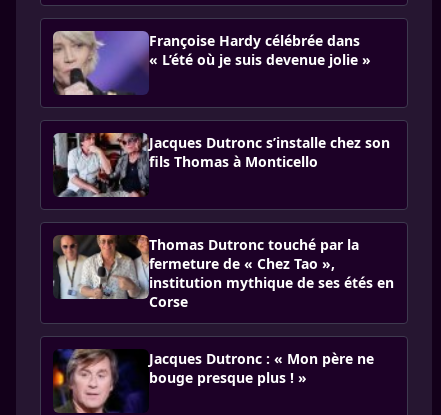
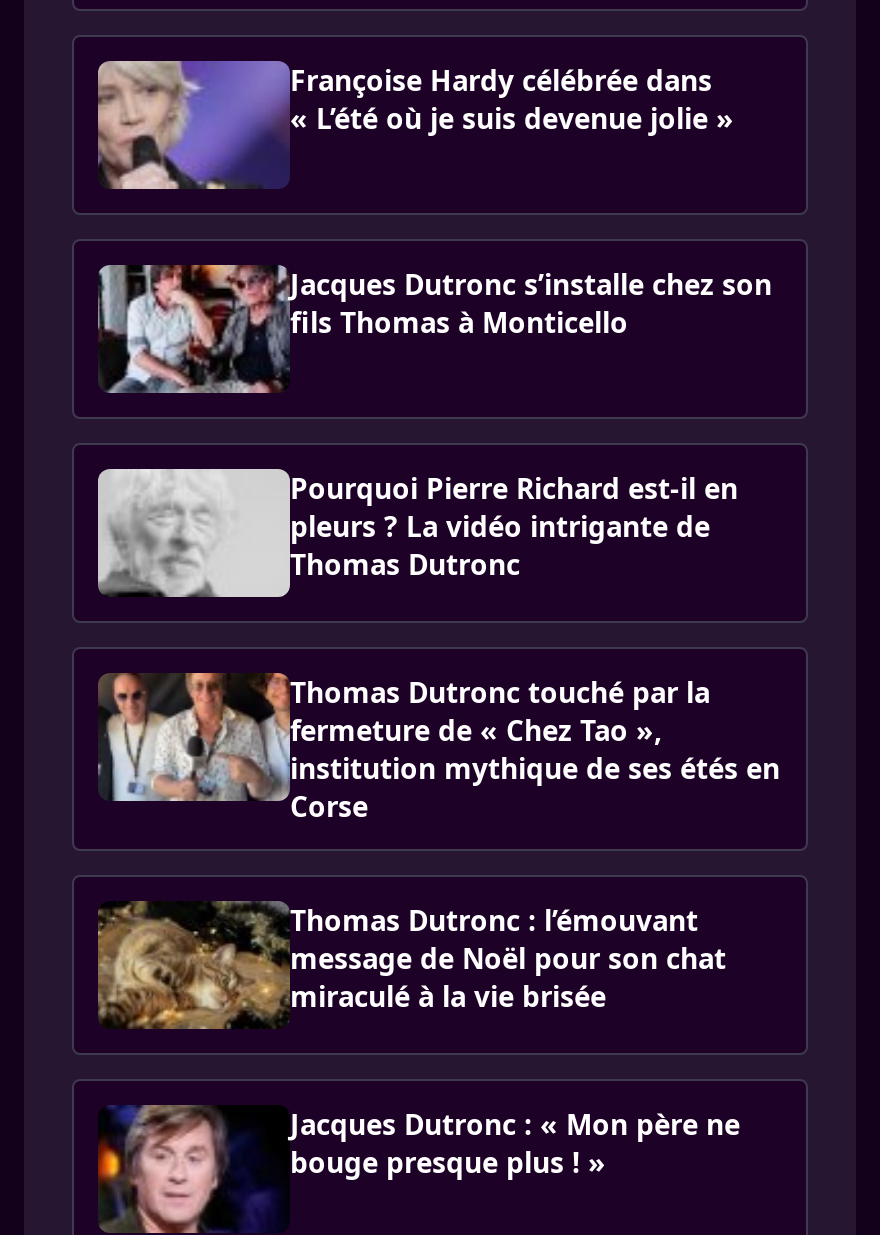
none -> [96,467,738,597] [image] | Pourquoi Pierre Richard est-il en | pleurs ? La vidéo intrigante de | Thomas Dutronc
none -> [96,899,726,1031] [image] | Thomas Dutronc : l’émouvant | message de Noël pour son chat | miraculé à la vie brisée

